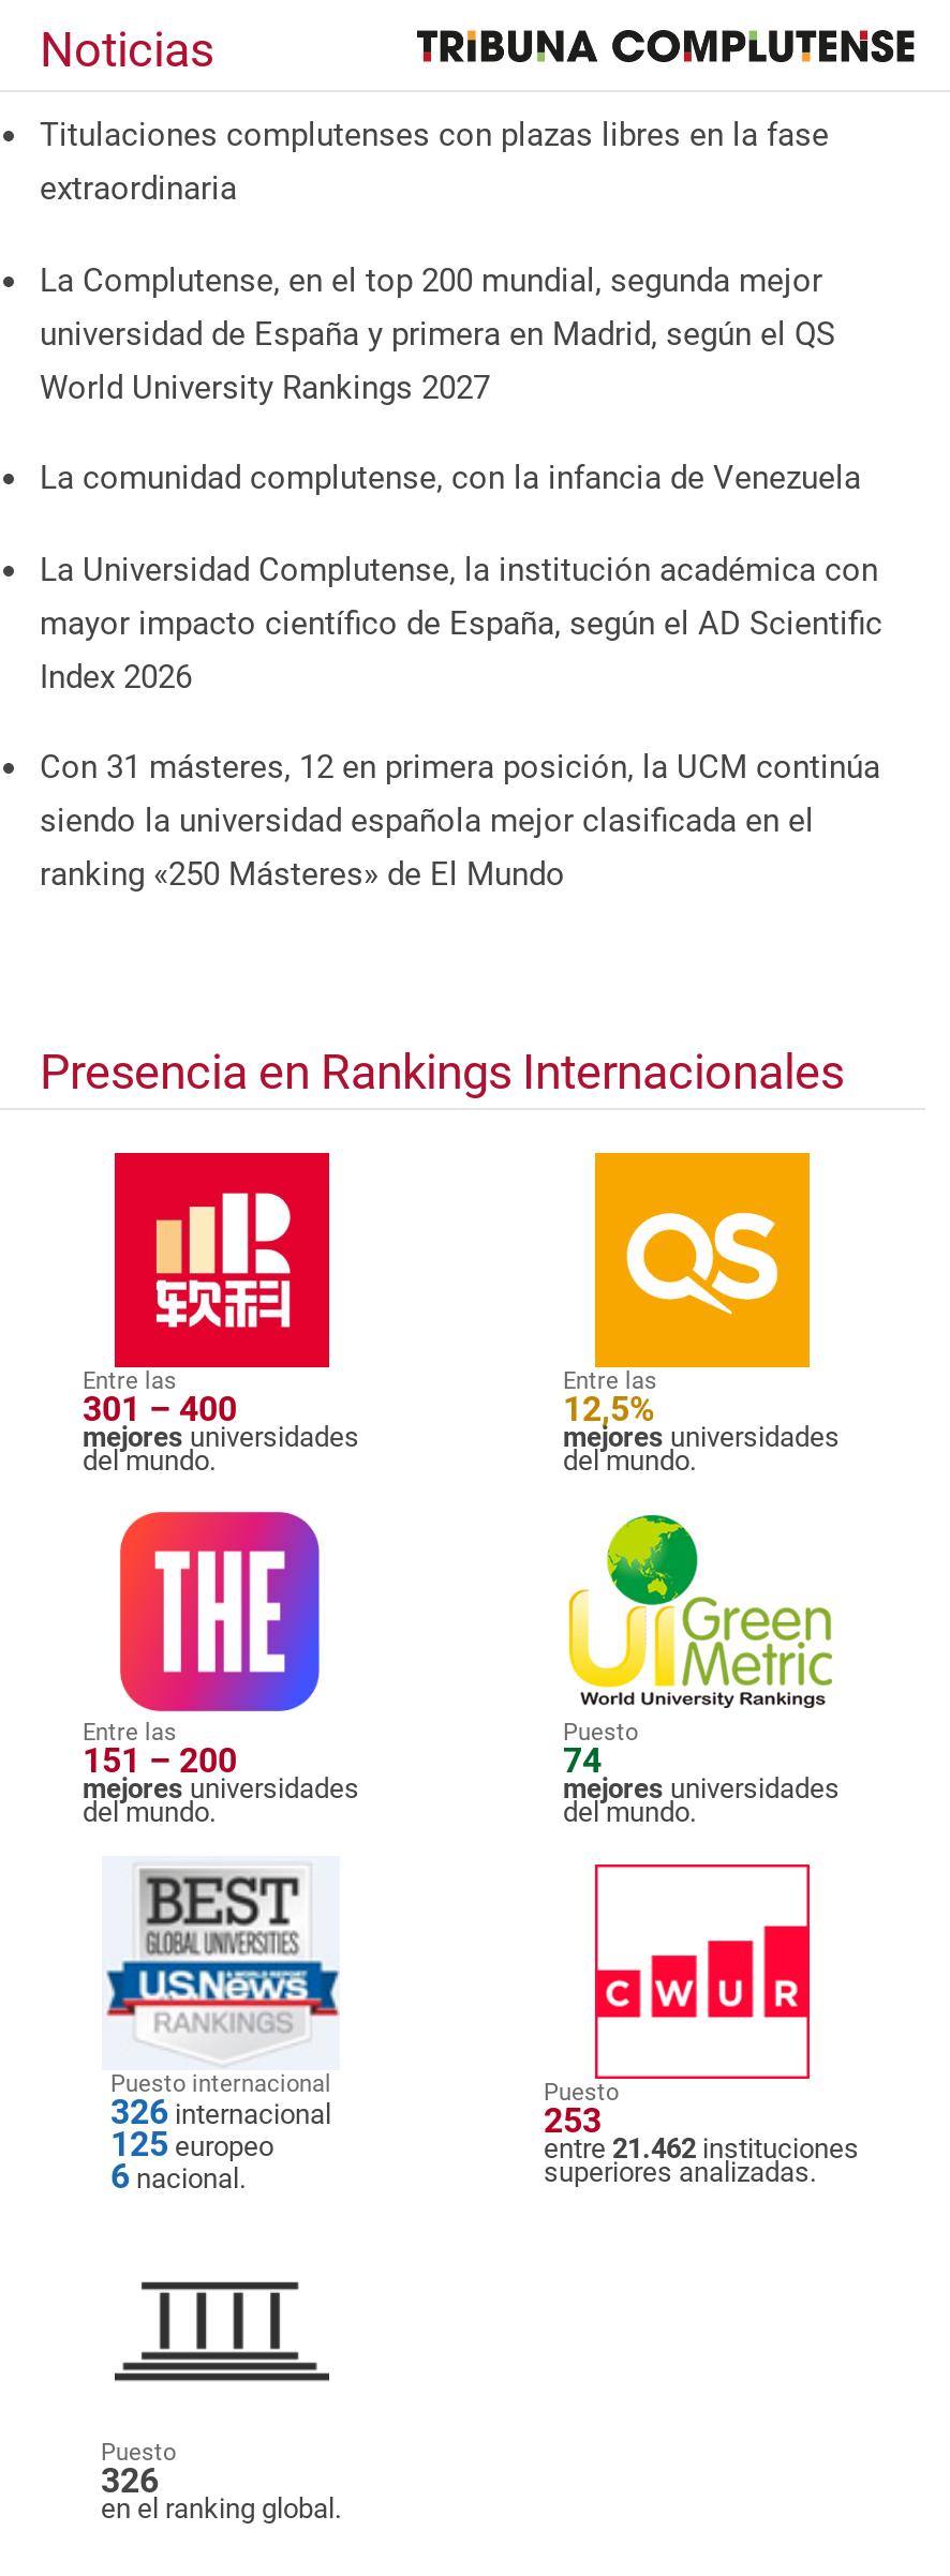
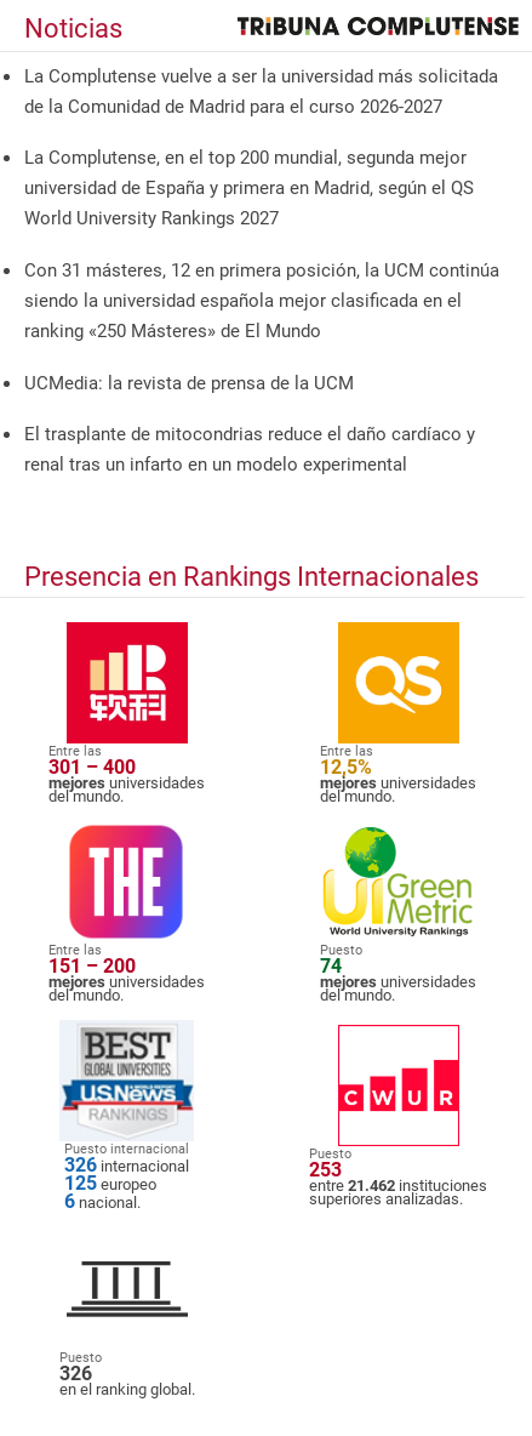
[40,115,829,207] Titulaciones complutenses con plazas libres en la fase | extraordinaria -> [24,65,498,117] La Complutense vuelve a ser la universidad más solicitada | de la Comunidad de Madrid para el curso 2026-2027
[40,459,882,696] La comunidad complutense, con la infancia de Venezuela | La Universidad Complutense, la institución académica con | mayor impacto científico de España, según el AD Scientific | Index 2026 -> none
moved [40,748,880,894] -> [24,260,499,342]: Con 31 másteres, 12 en primera posición, la UCM continúa | siendo la universidad española mejor clasificada en el | ranking «250 Másteres» de El Mundo
none -> [24,372,475,476] UCMedia: la revista de prensa de la UCM | El trasplante de mitocondrias reduce el daño cardíaco y | renal tras un infarto en un modelo experimental

